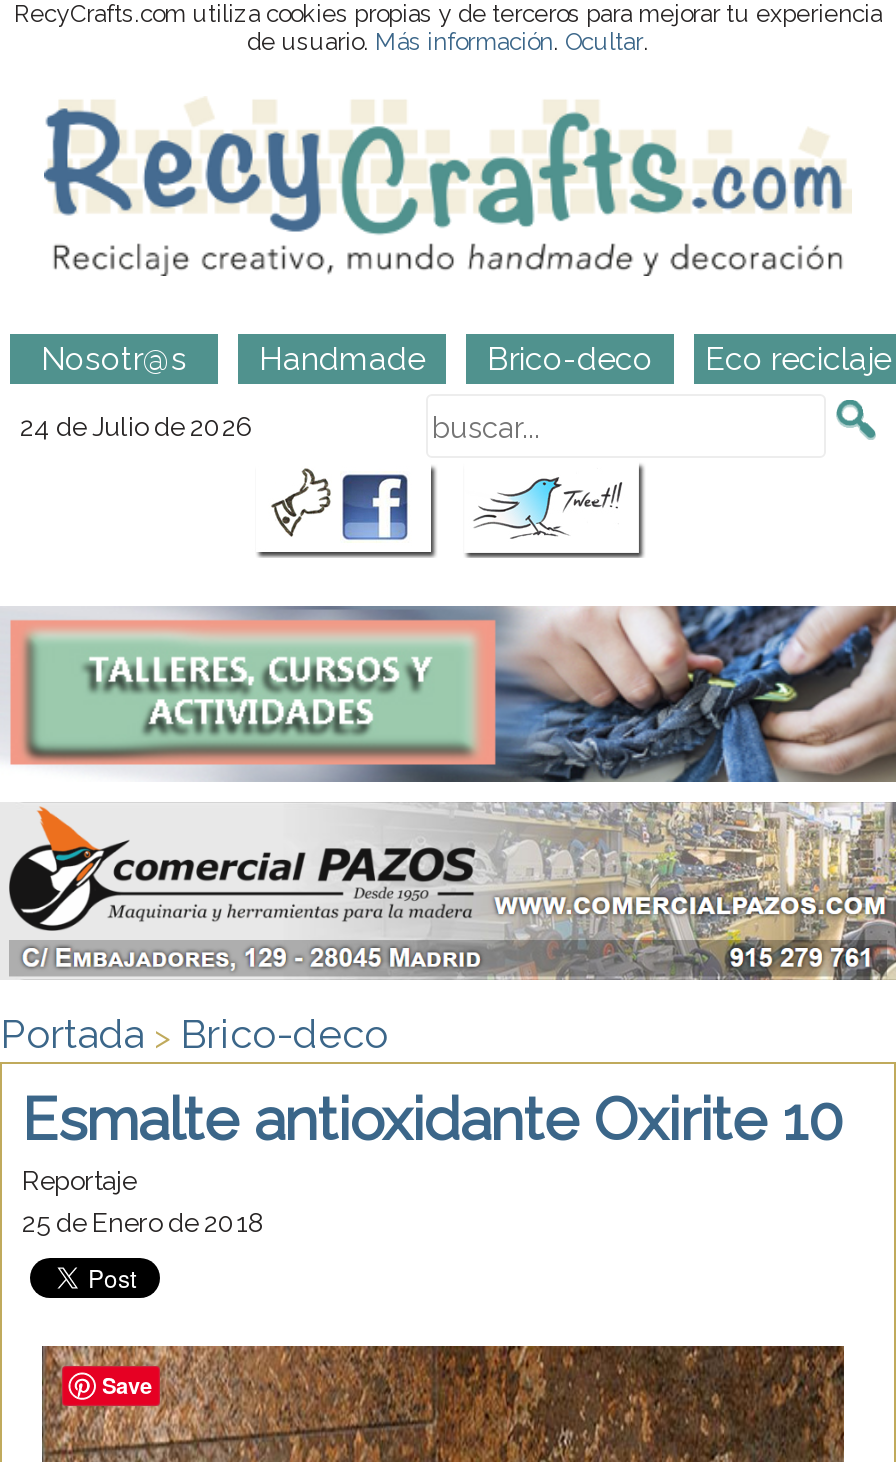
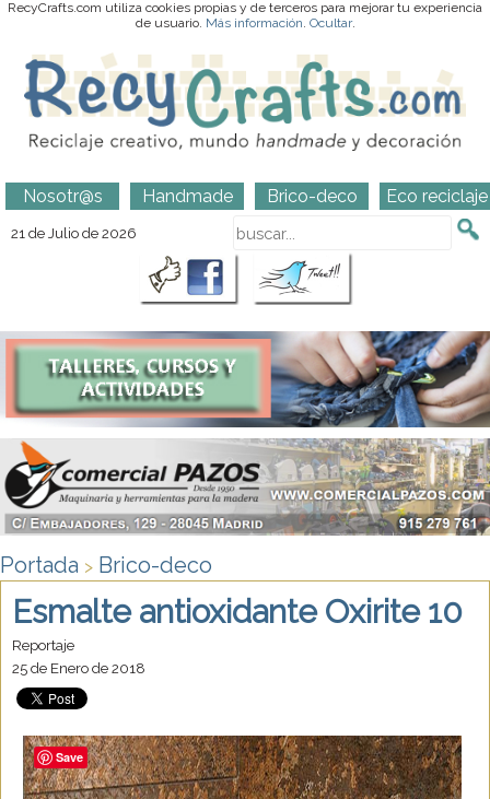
[20,411,254,443] 24 de Julio de 2026 -> [11,225,137,242] 21 de Julio de 2026

